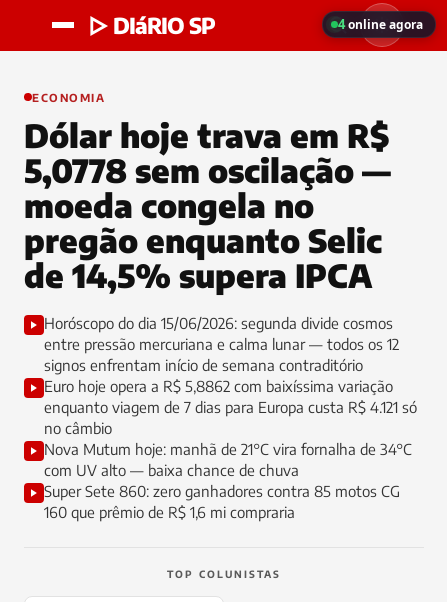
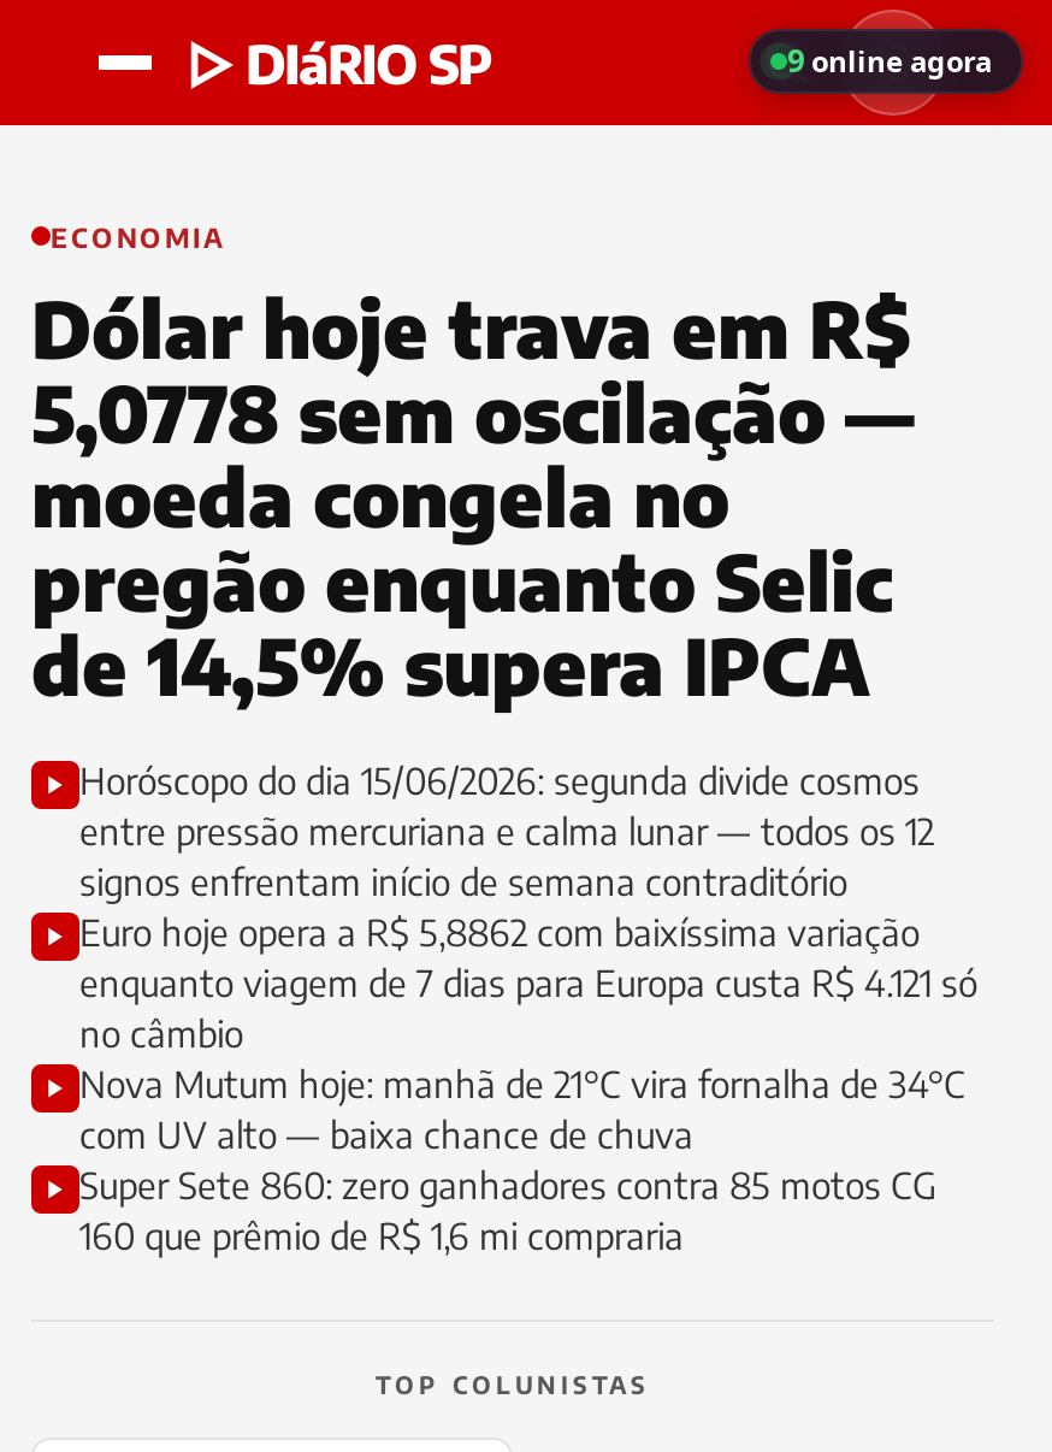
[338,15,423,33] 4 online agora -> [787,39,992,82] 9 online agora

